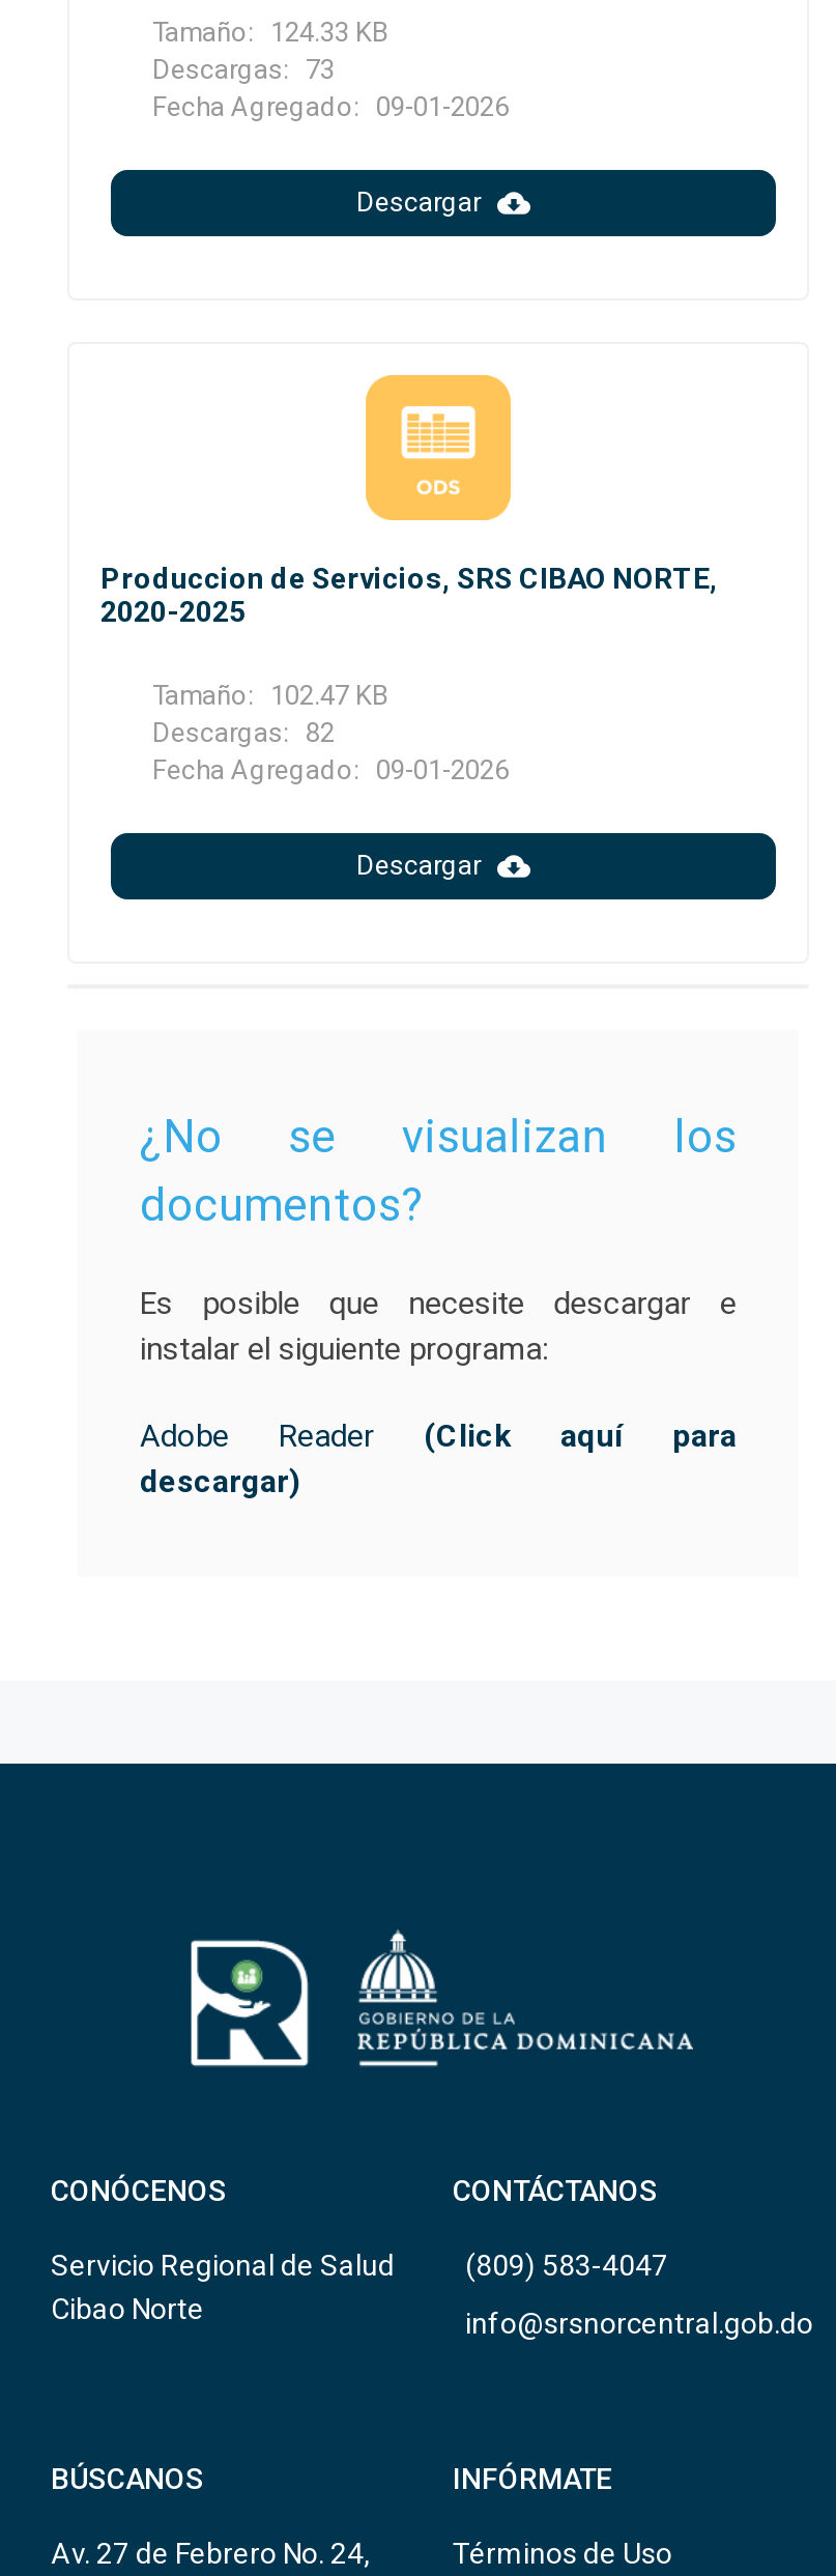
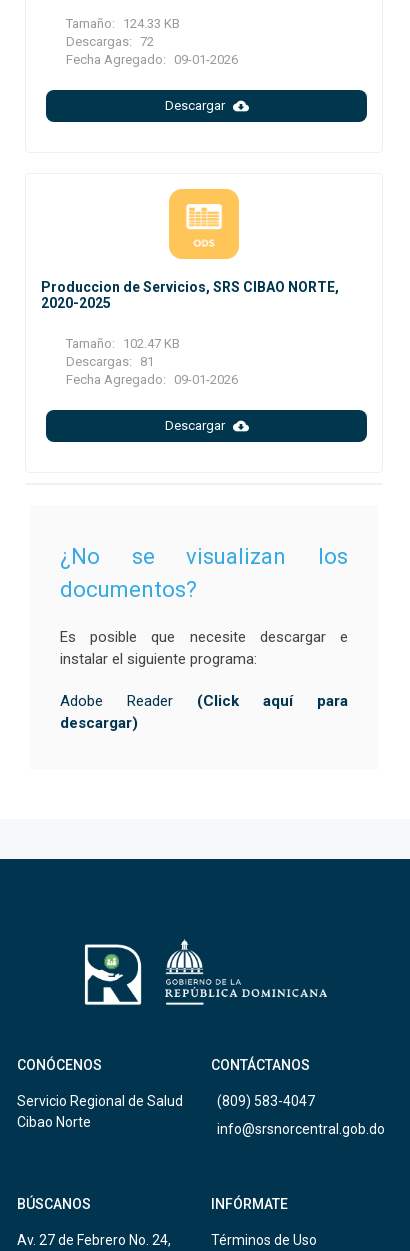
[152,54,335,85] Descargas: 73 -> [66,34,154,49] Descargas: 72
[152,717,335,748] Descargas: 82 -> [66,354,154,369] Descargas: 81

